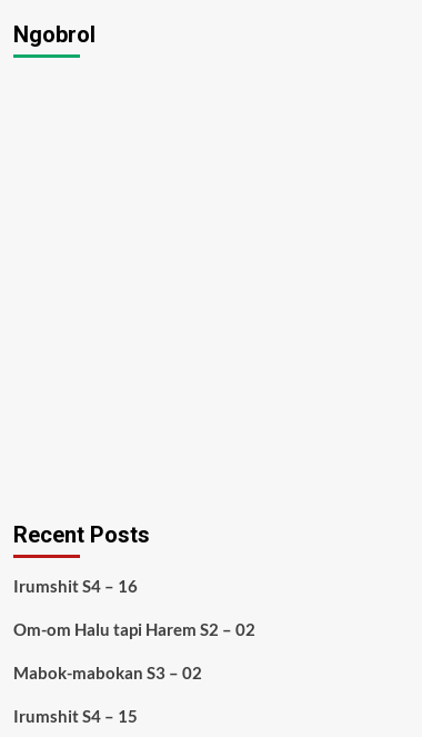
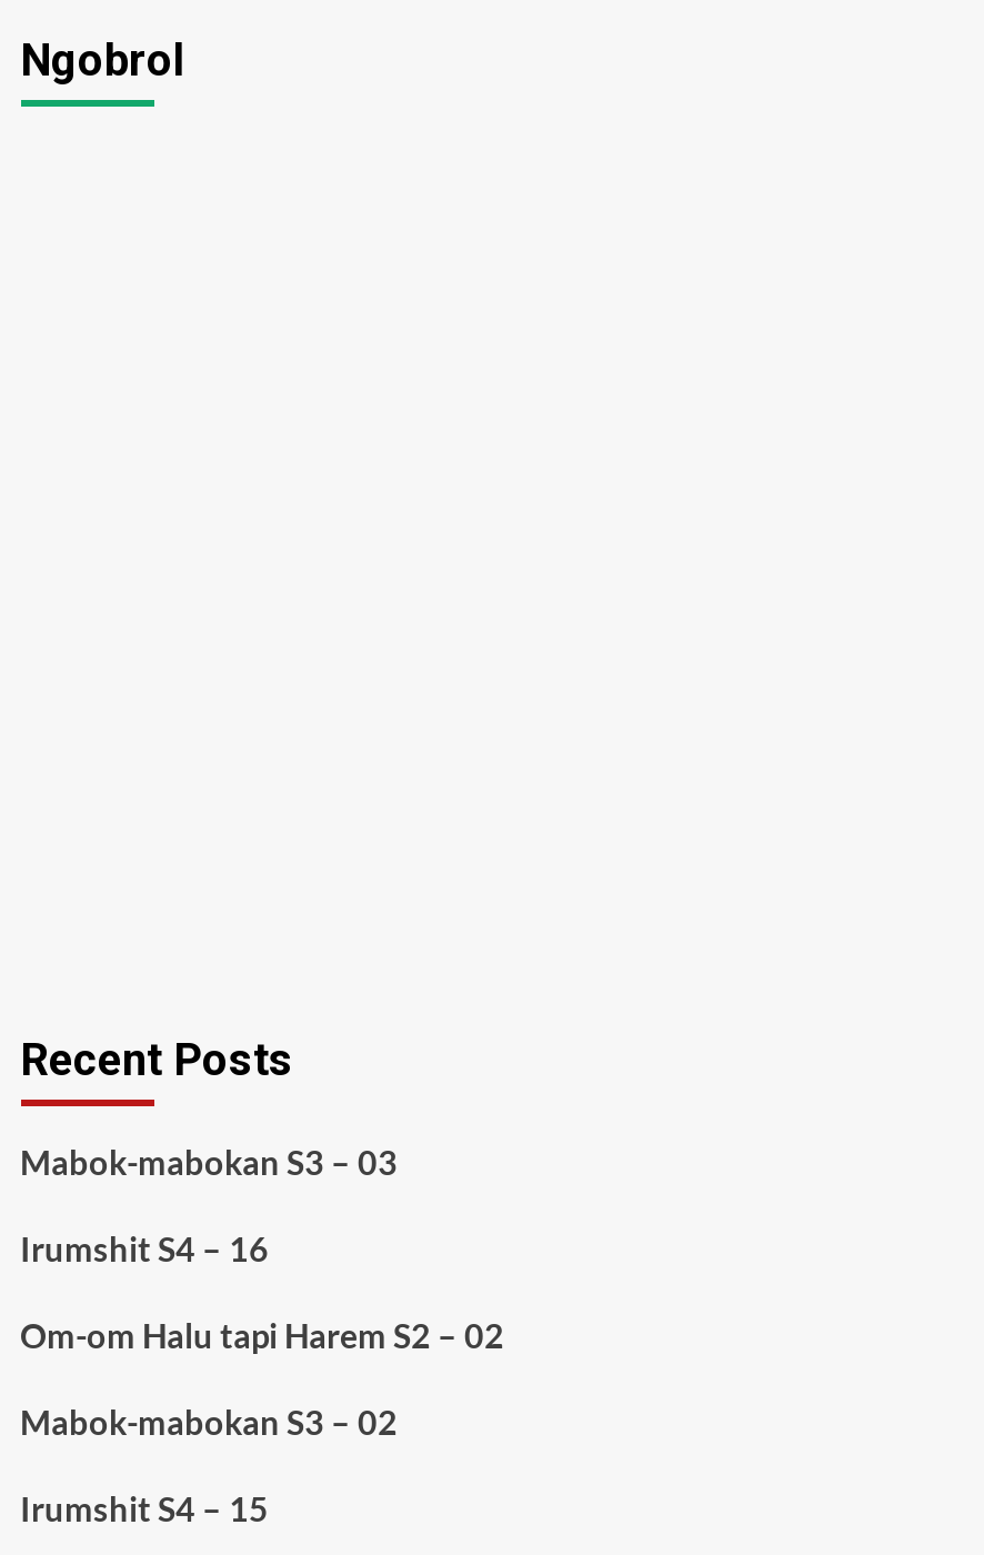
none -> [20,1141,398,1181] Mabok-mabokan S3 – 03

